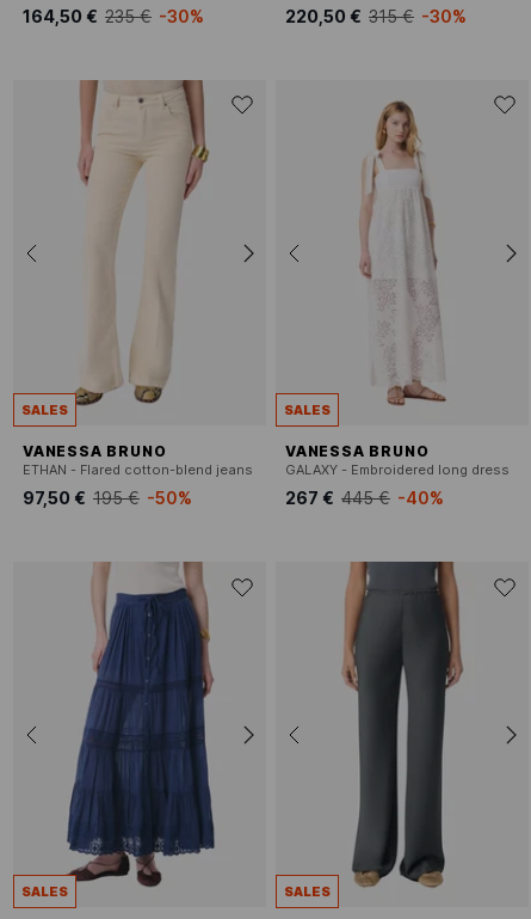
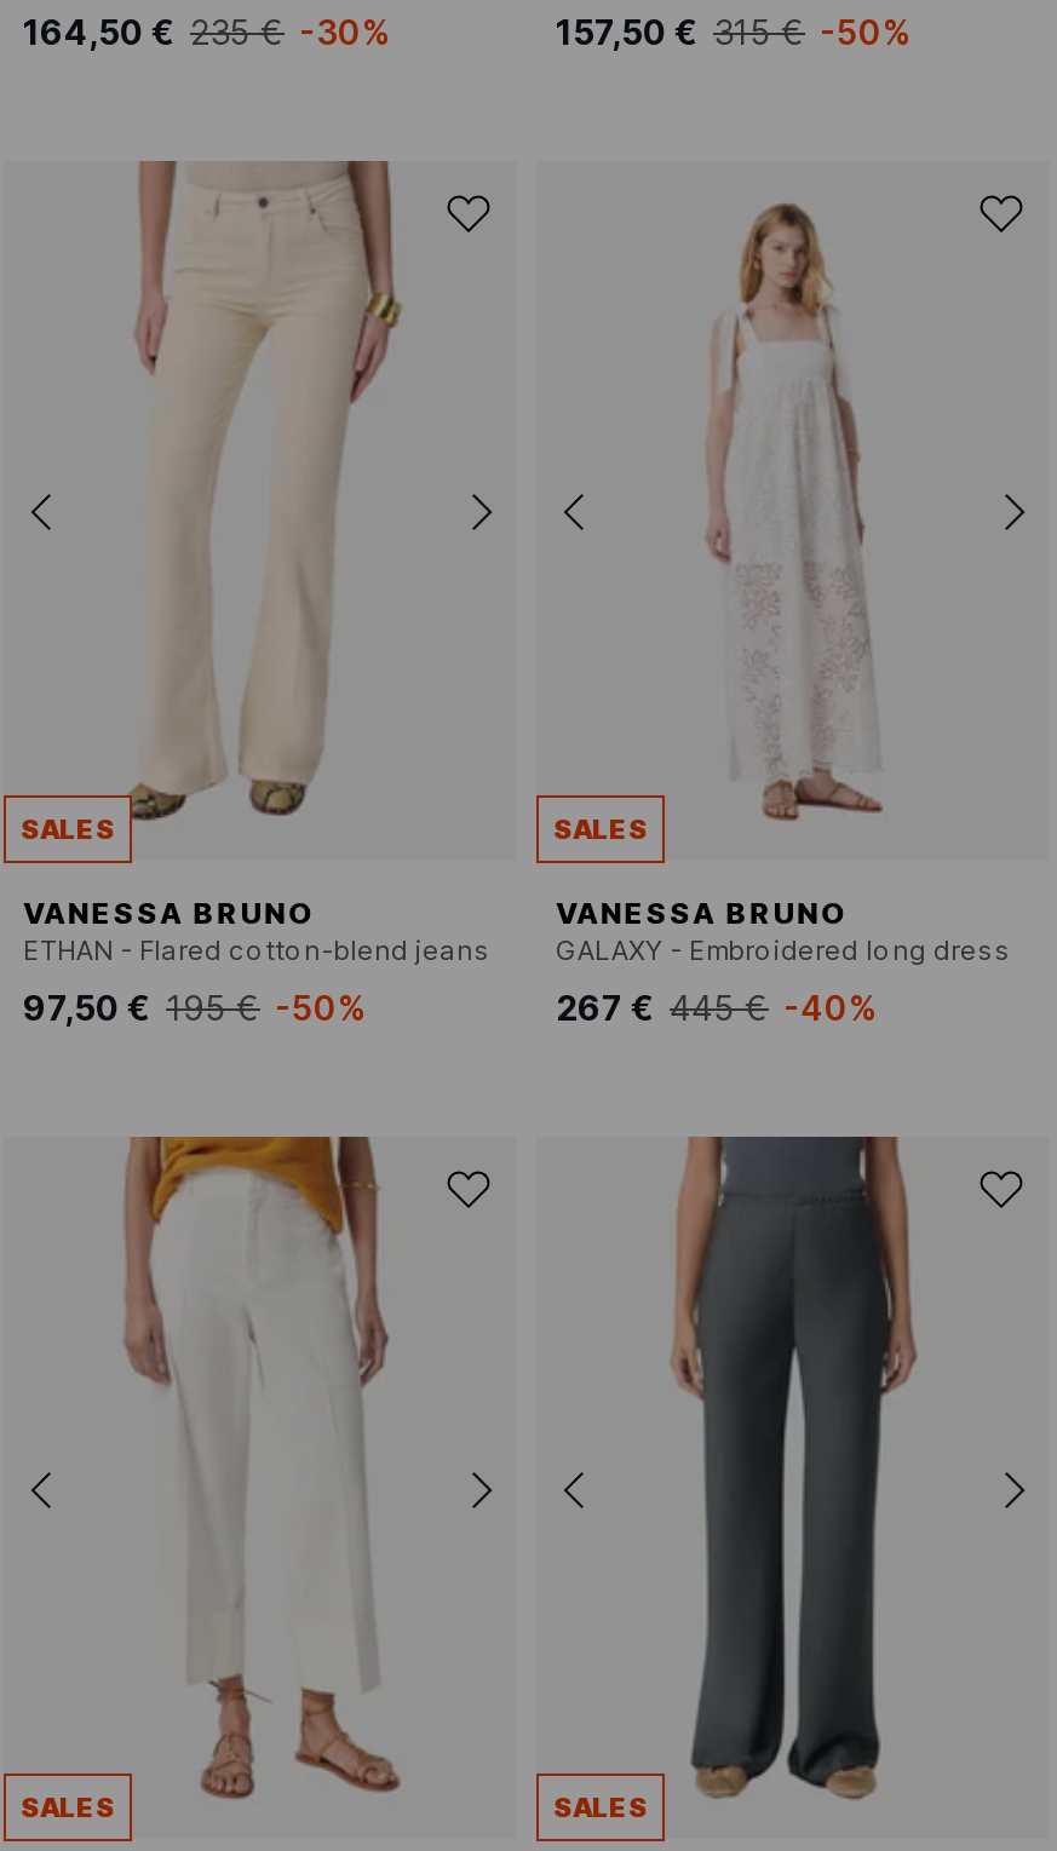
[285,6,467,26] 220,50 € 315 € -30% -> [556,12,912,53] 157,50 € 315 € -50%
[66,560,216,888] [image] -> [113,1133,413,1801] [image]

